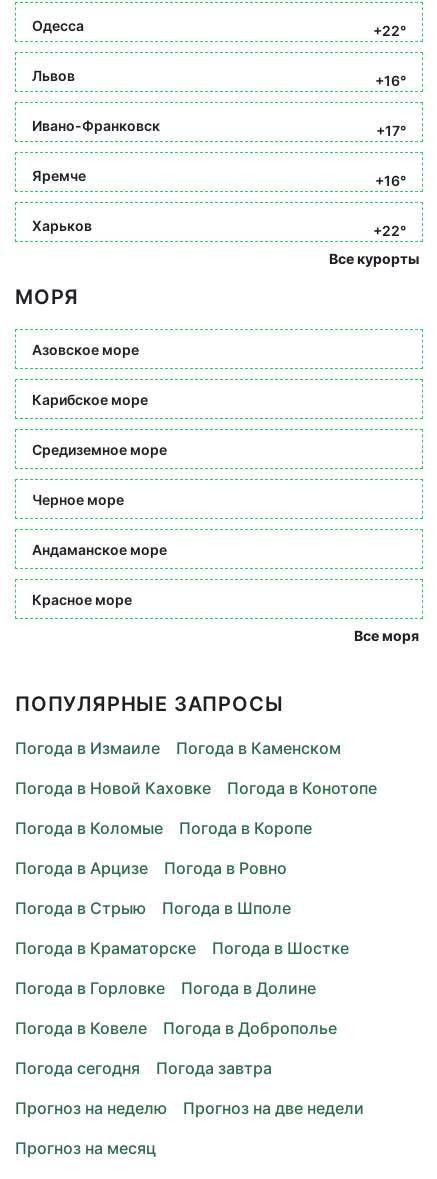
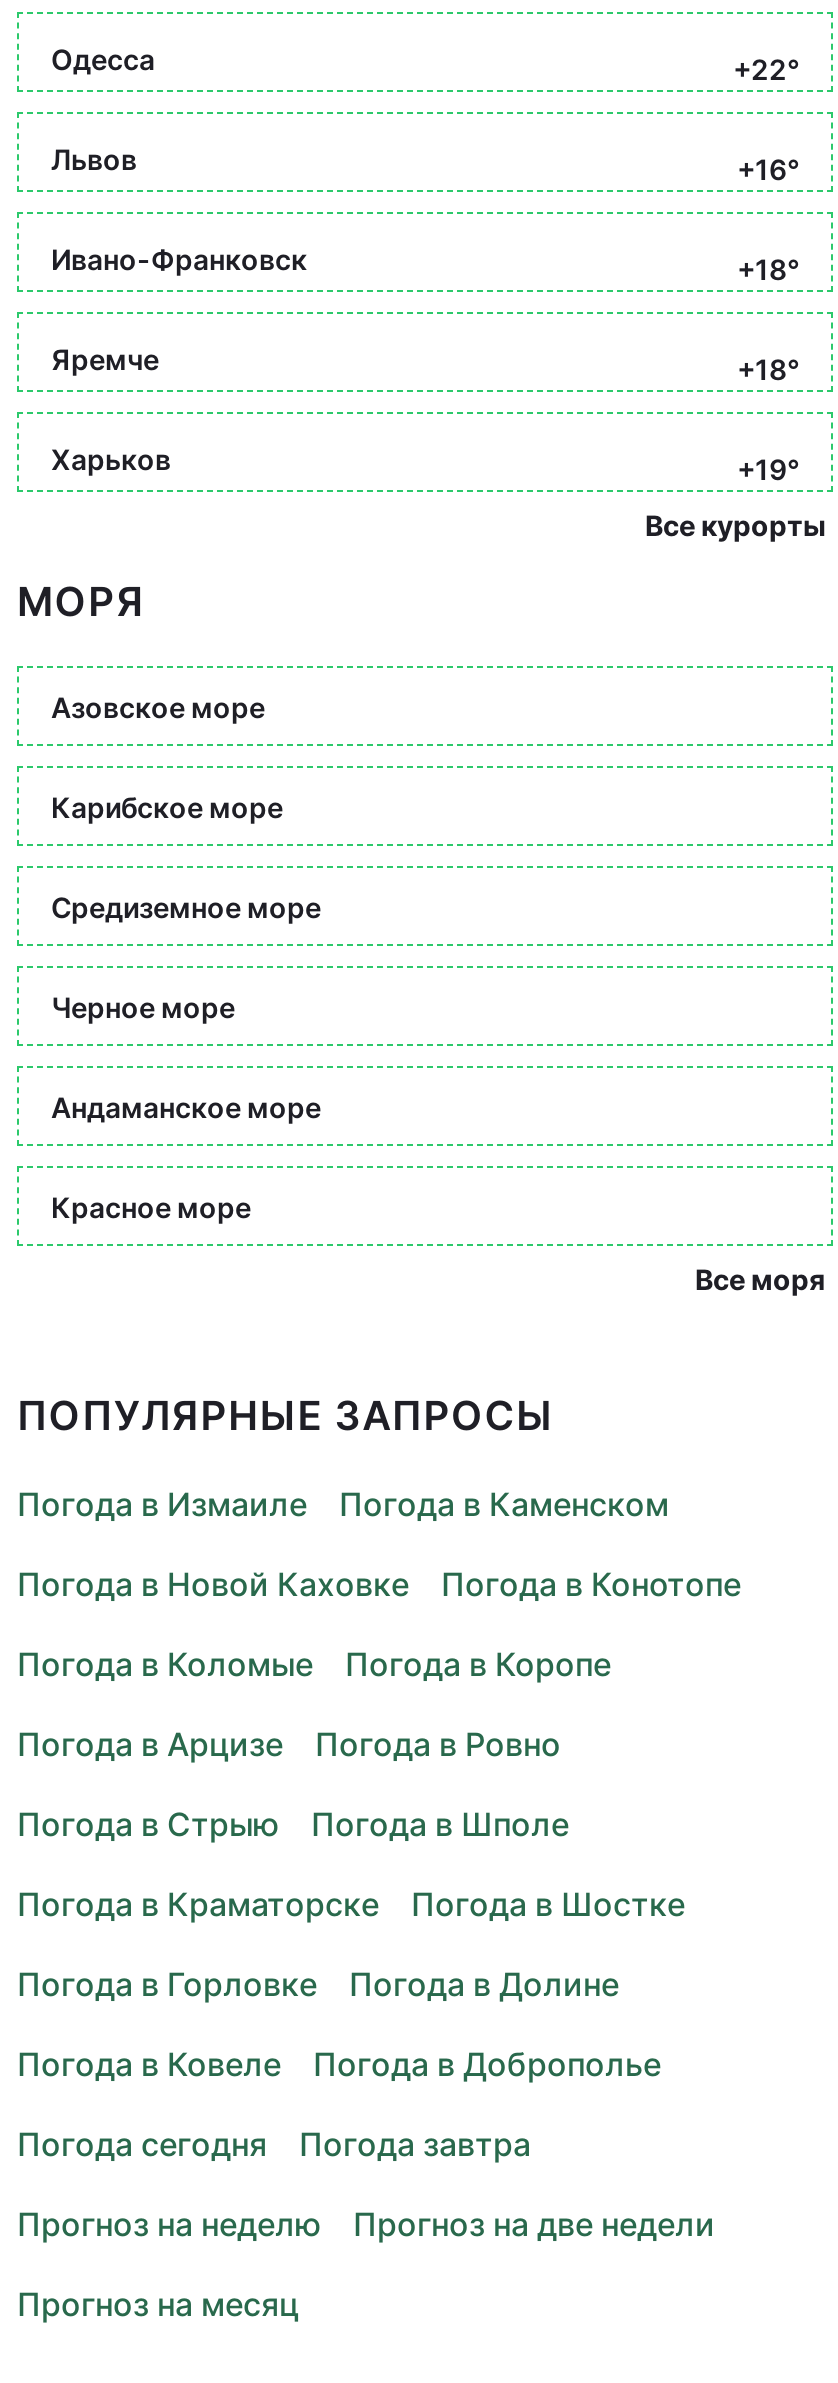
[376,122,406,139] +17° -> [737,252,799,286] +18°
[375,172,406,189] +16° -> [737,352,799,386] +18°
[373,222,406,239] +22° -> [737,452,799,486] +19°

